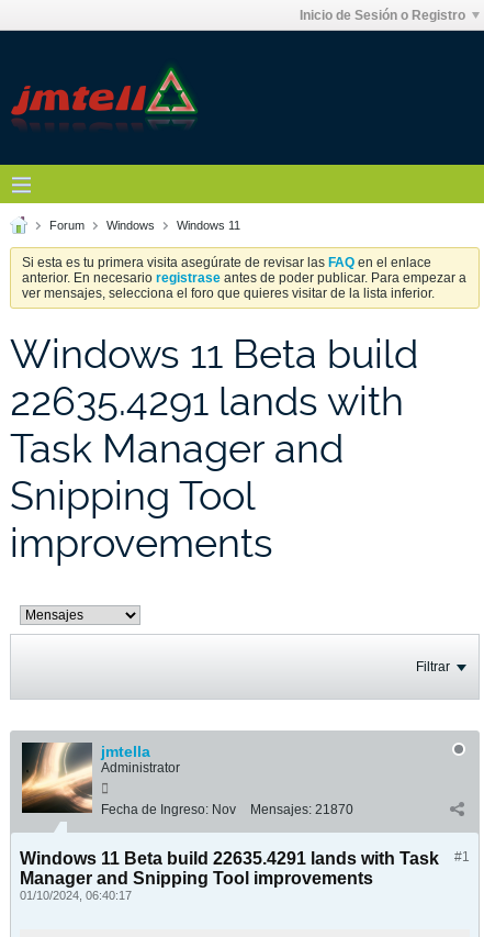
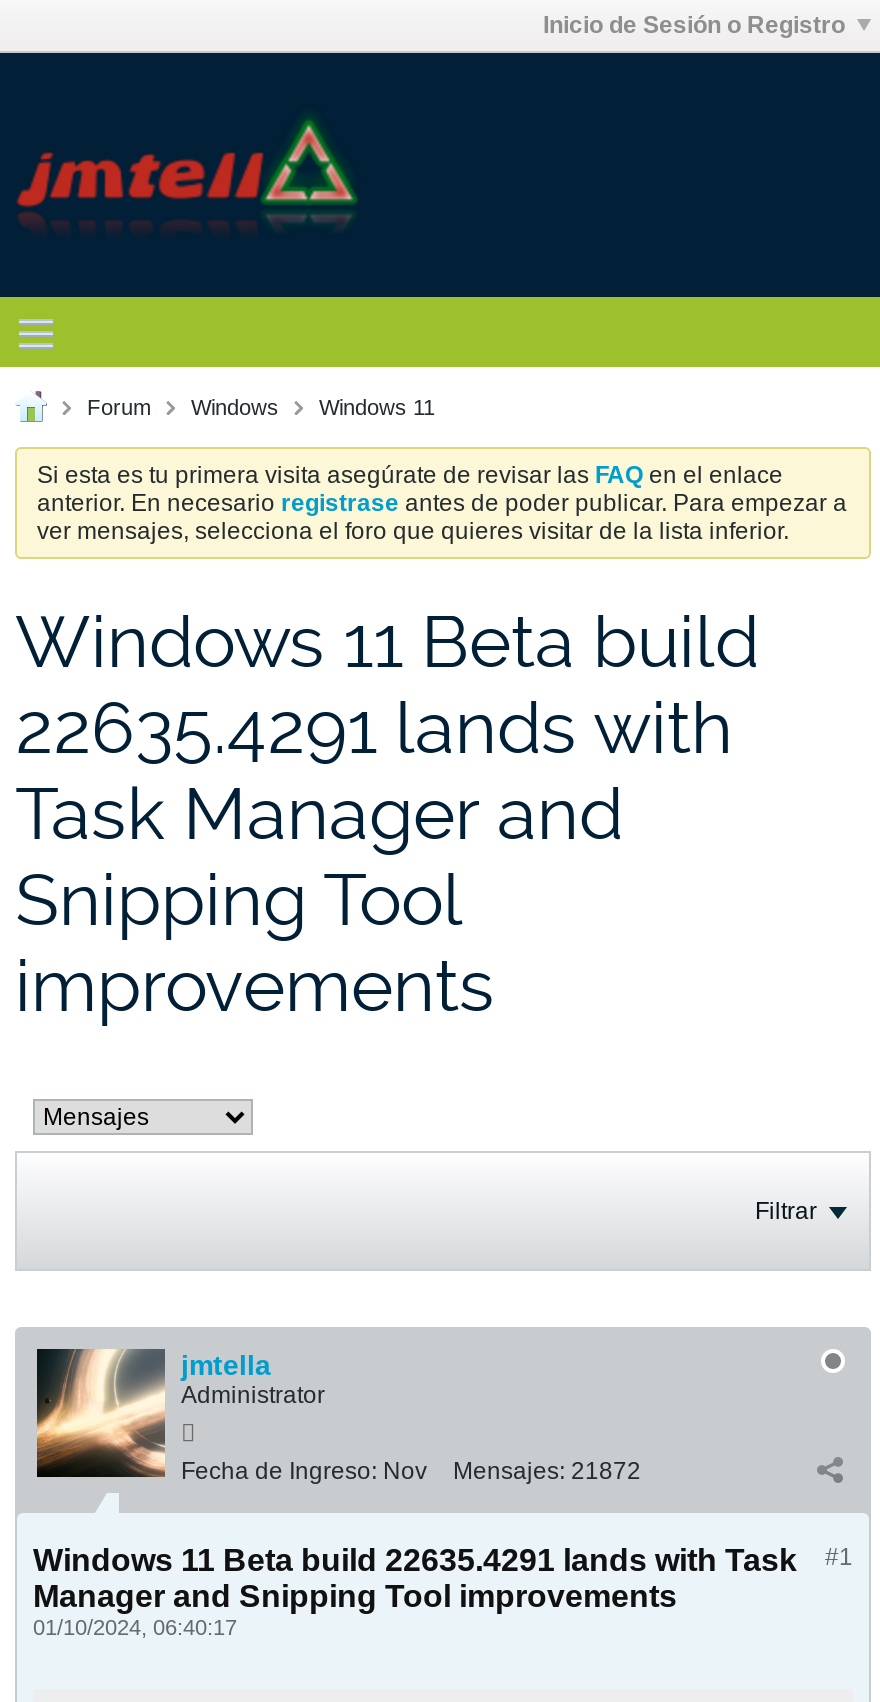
[101,802,353,817] Fecha de Ingreso: Nov Mensajes: 21870 -> [181,1457,641,1485] Fecha de Ingreso: Nov Mensajes: 21872

